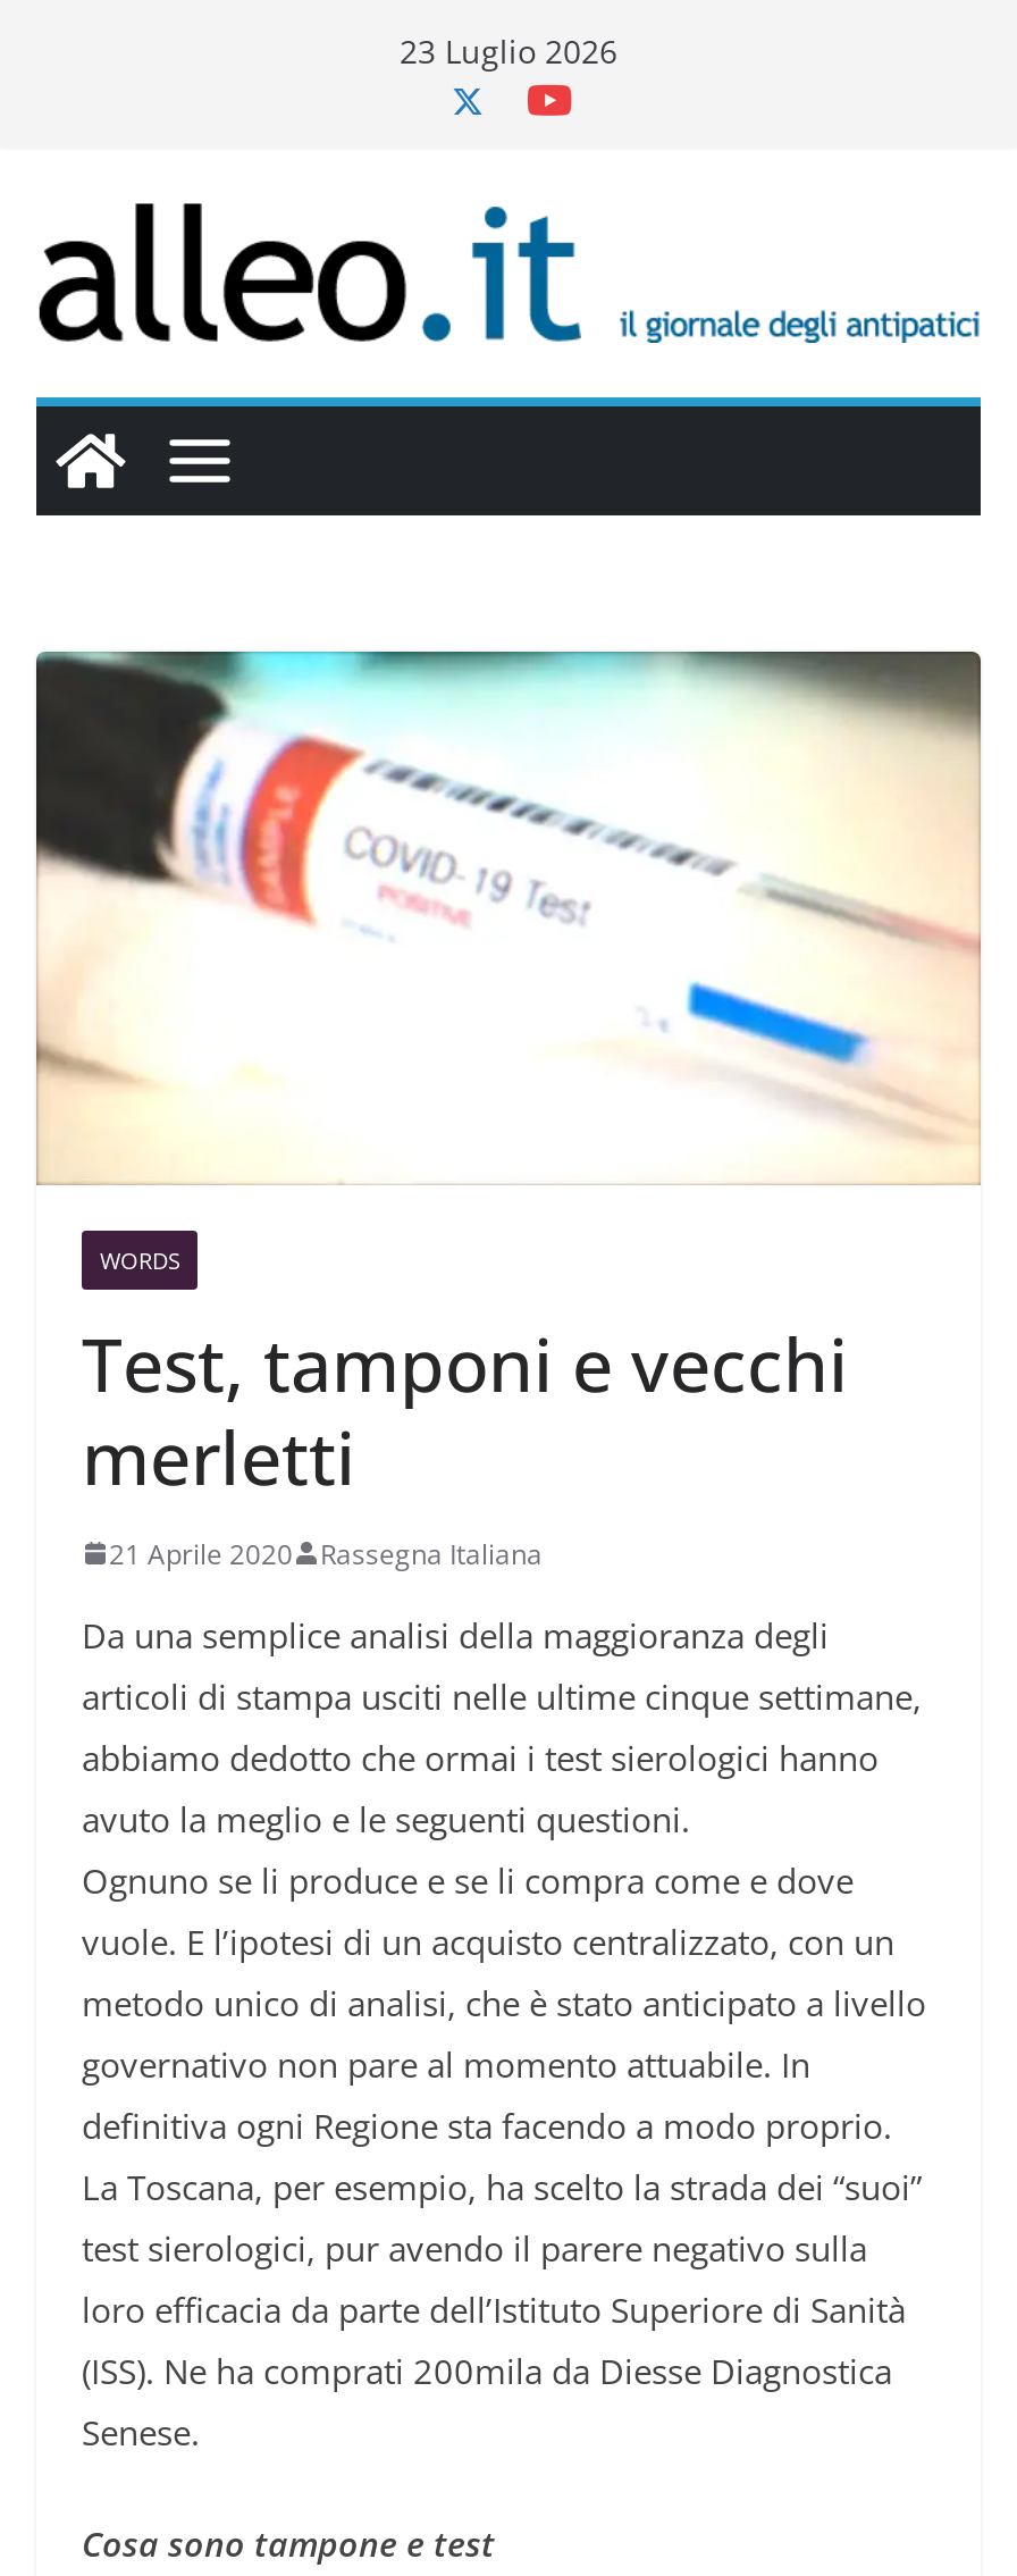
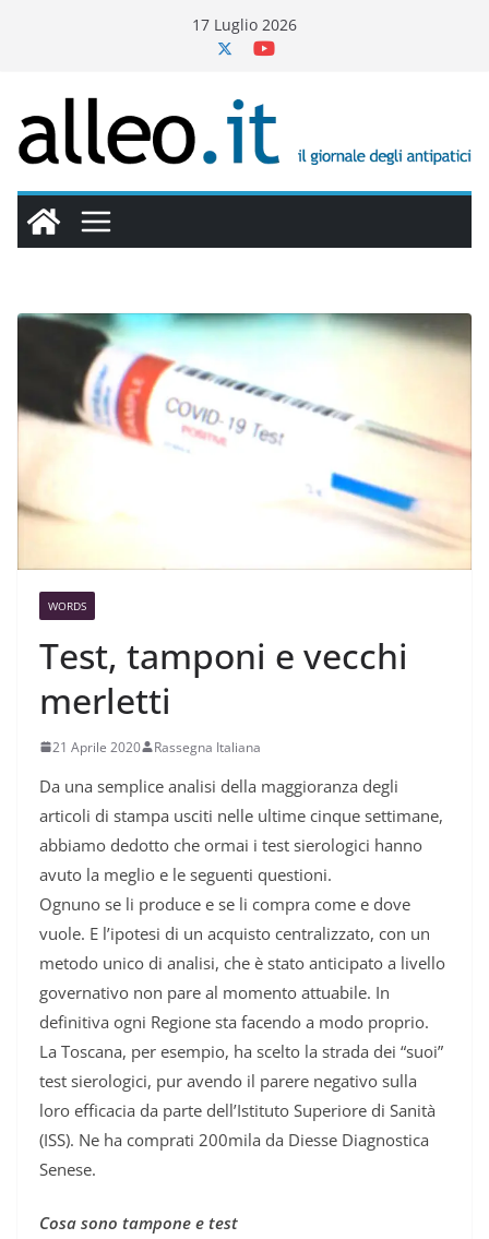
[400,30,617,73] 23 Luglio 2026 -> [192,14,297,35] 17 Luglio 2026

